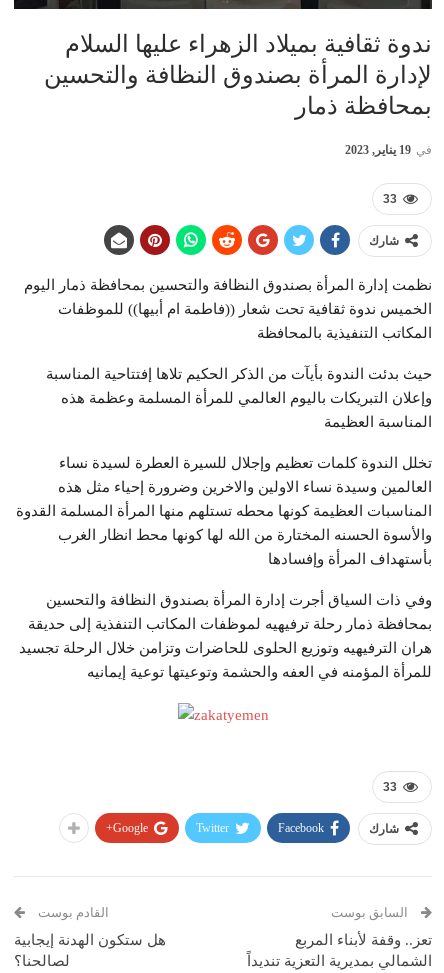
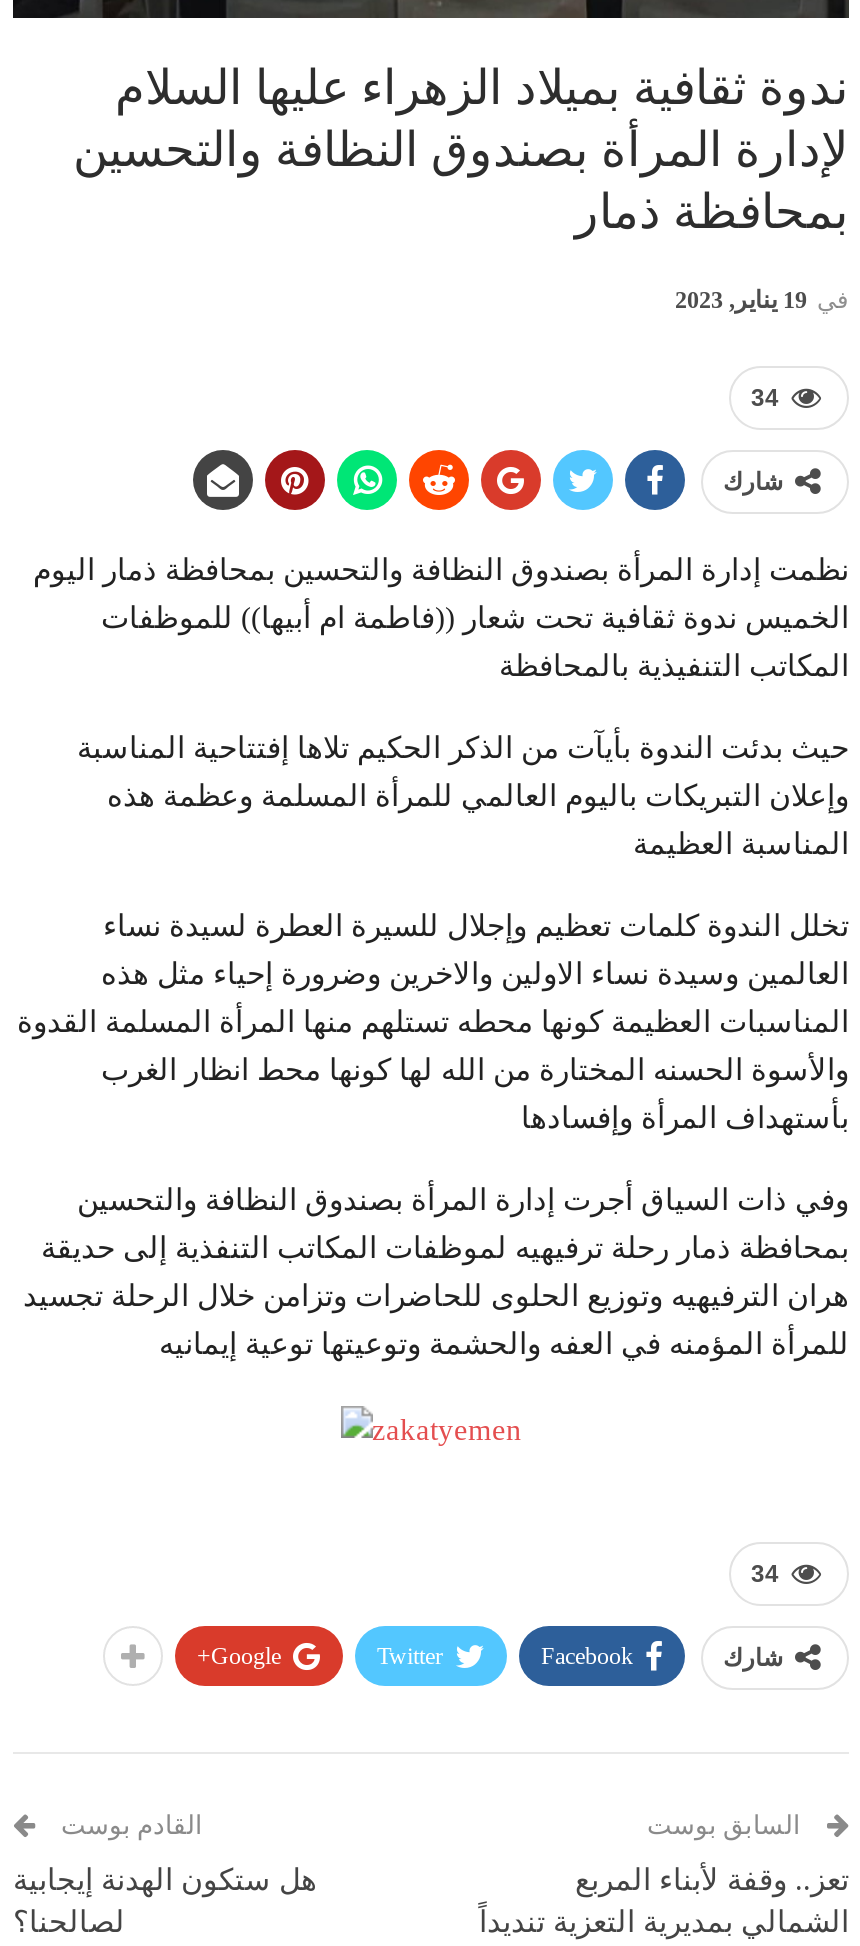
[383,192,397,206] 33 -> [751,383,779,411] 34
[383,780,397,794] 33 -> [751,1559,779,1587] 34

